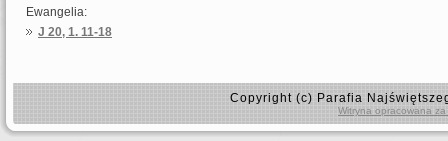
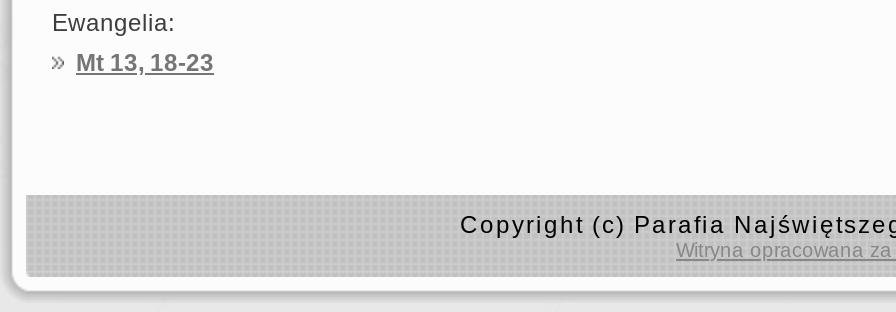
[38,25,112,39] J 20, 1. 11-18 -> [76,49,214,77] Mt 13, 18-23

